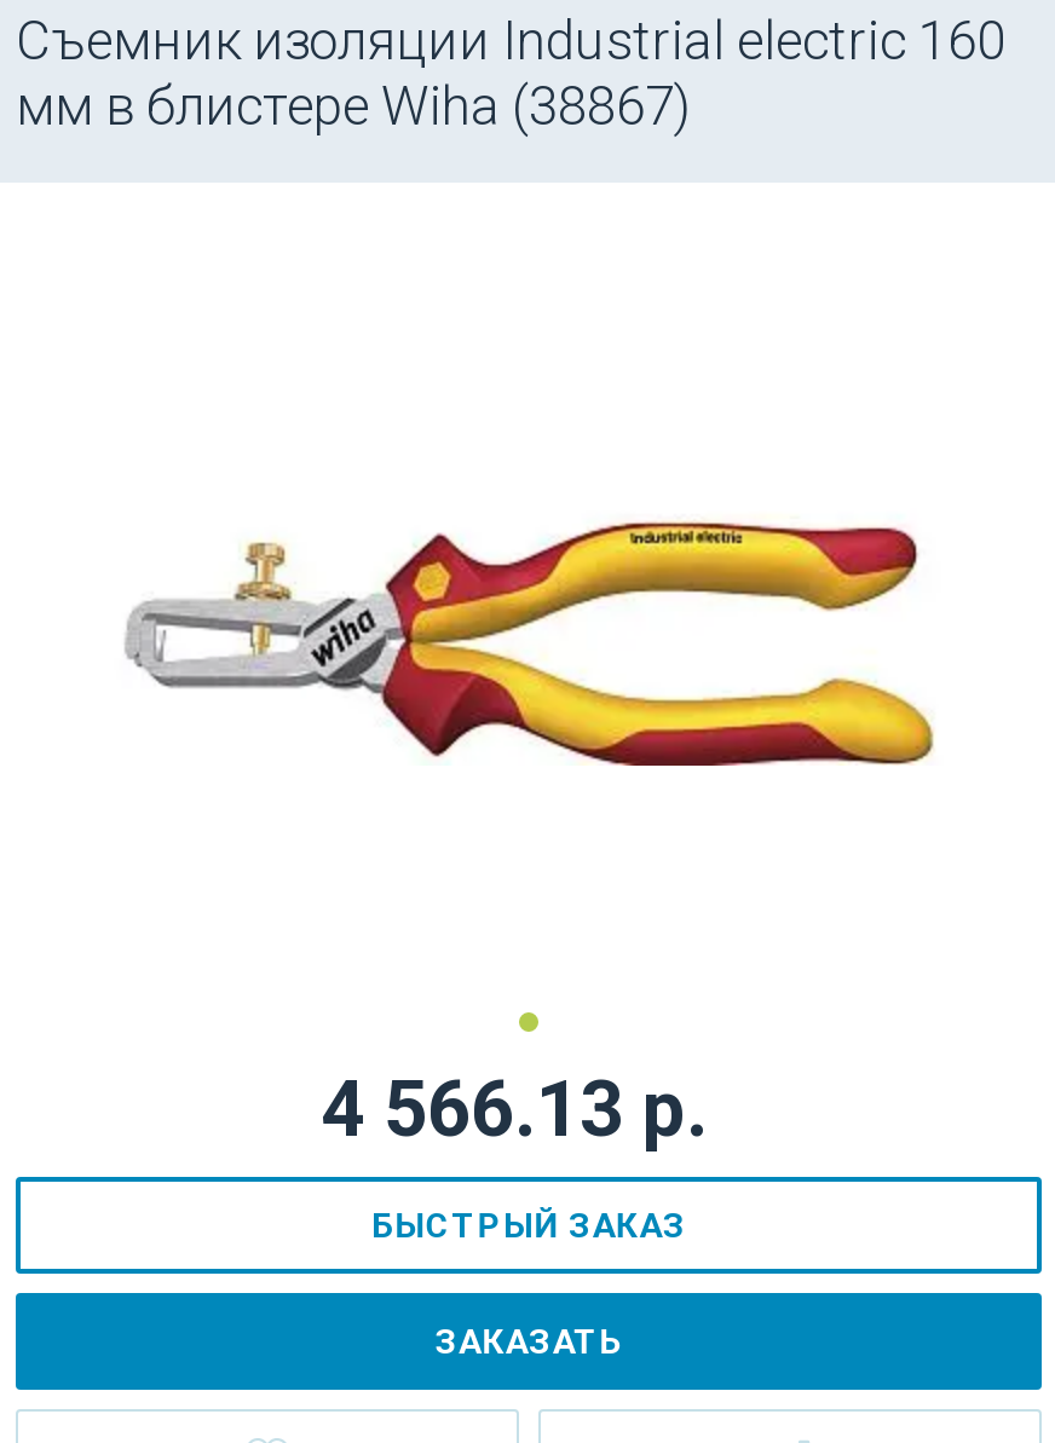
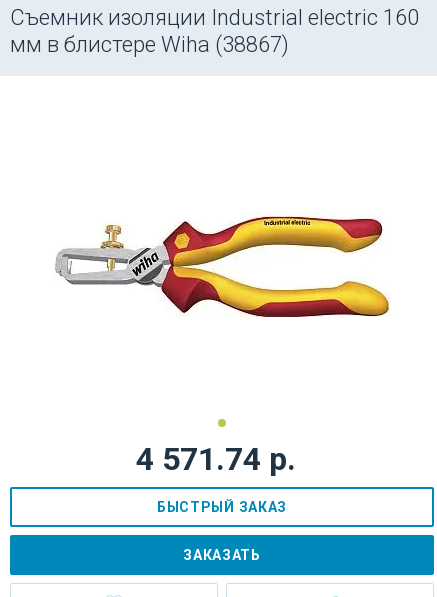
[321,1062,708,1154] 4 566.13 р. -> [136,440,296,478] 4 571.74 р.

